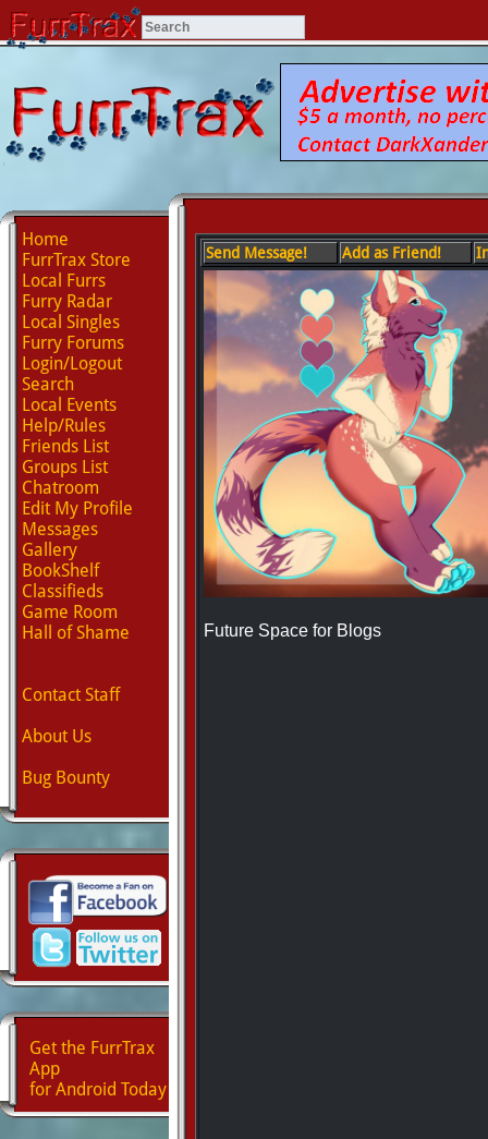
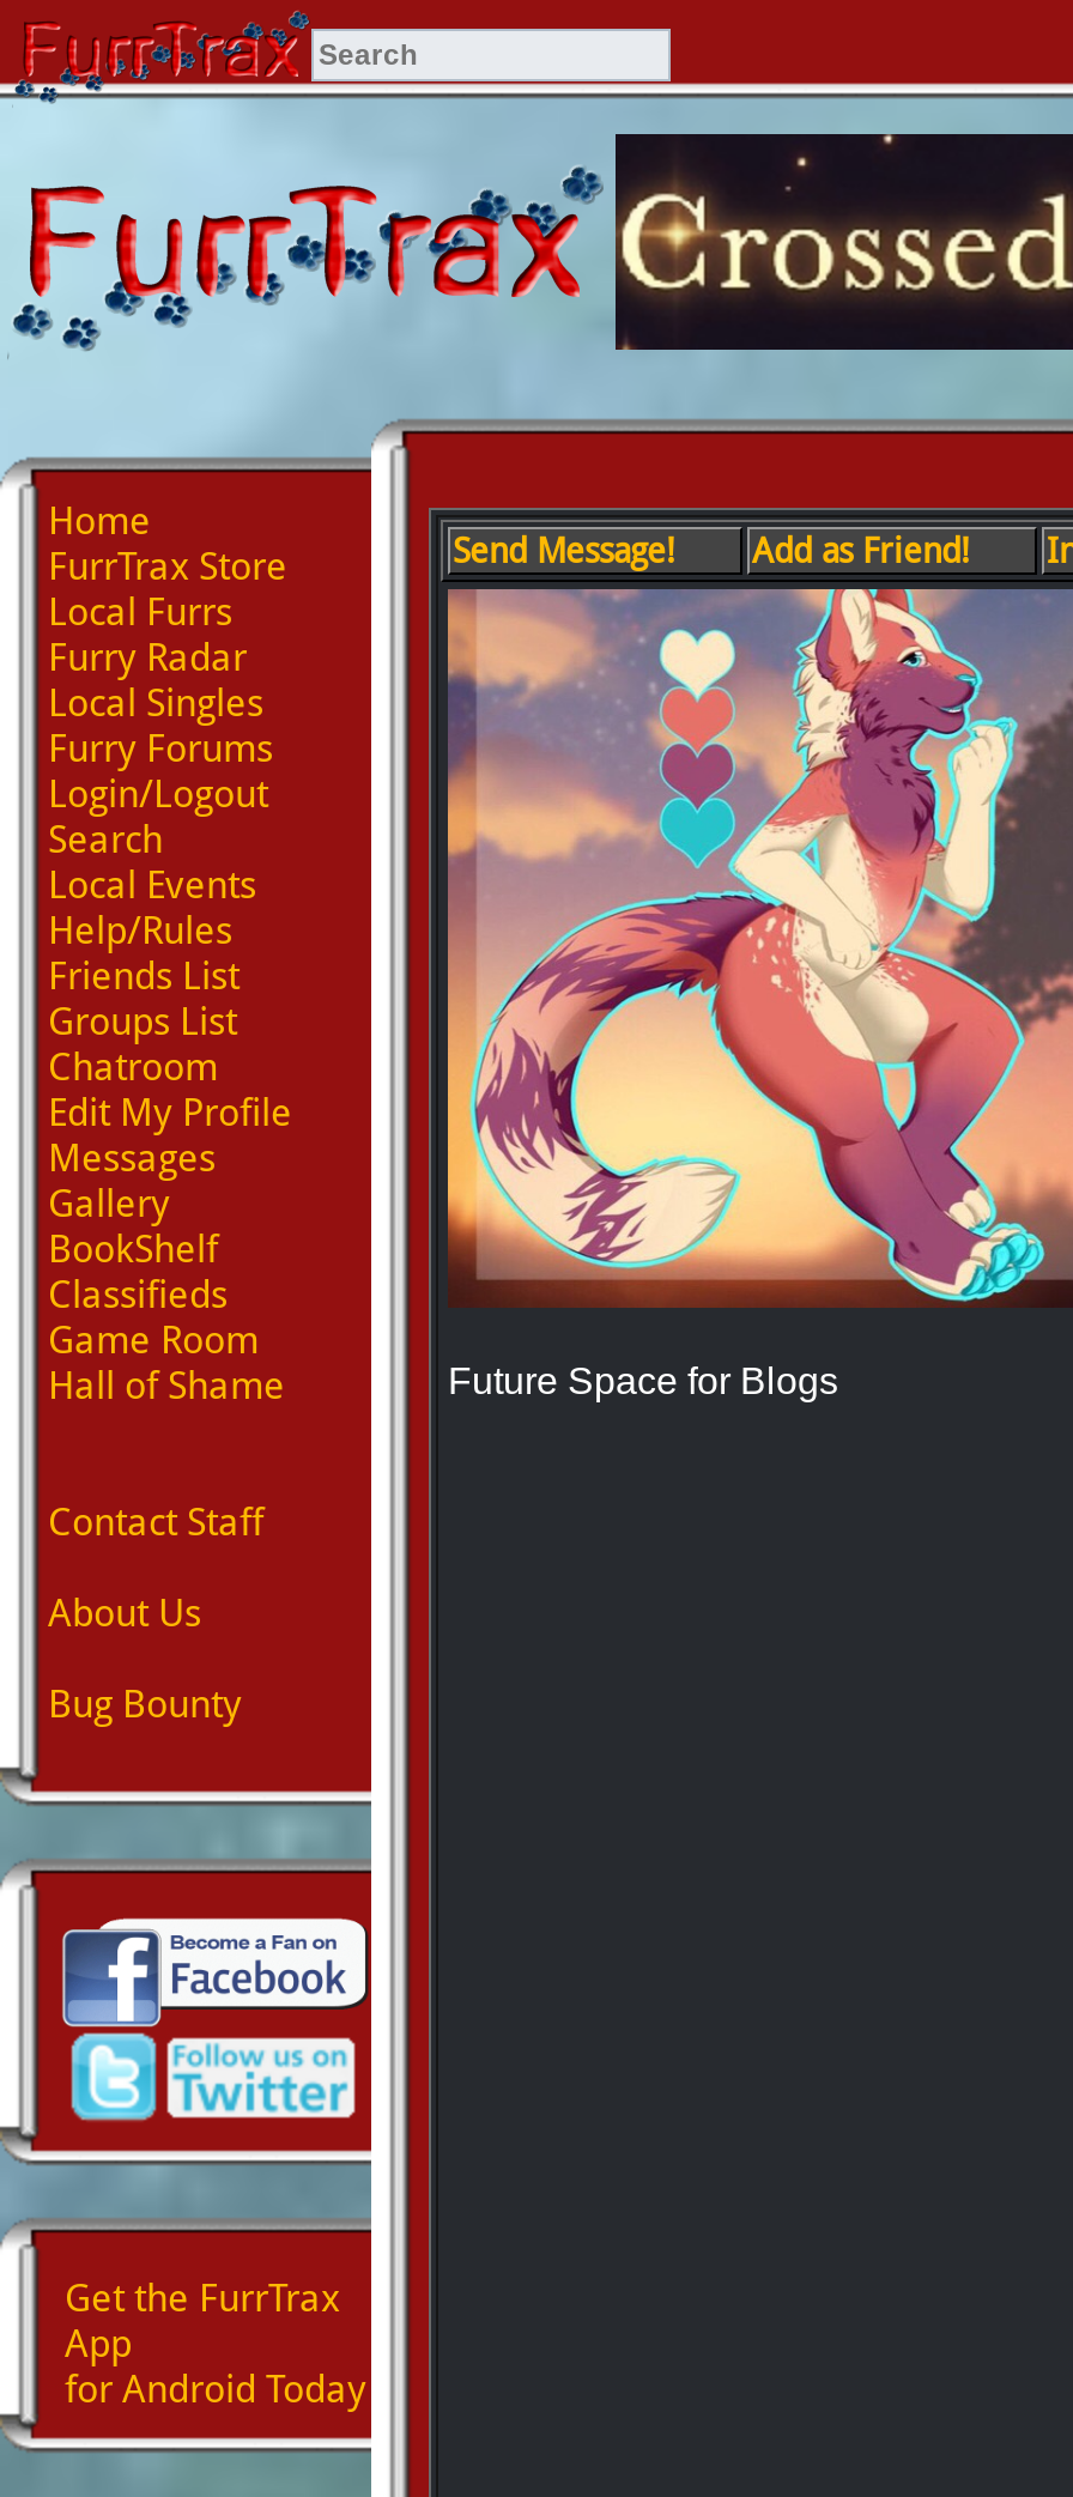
[280,63,485,161] [image] -> [616,134,1066,350] [image]

